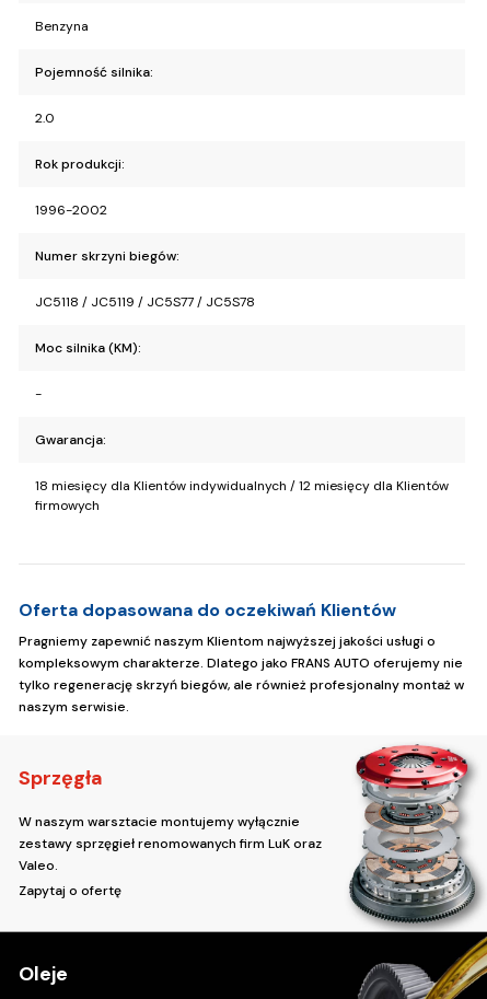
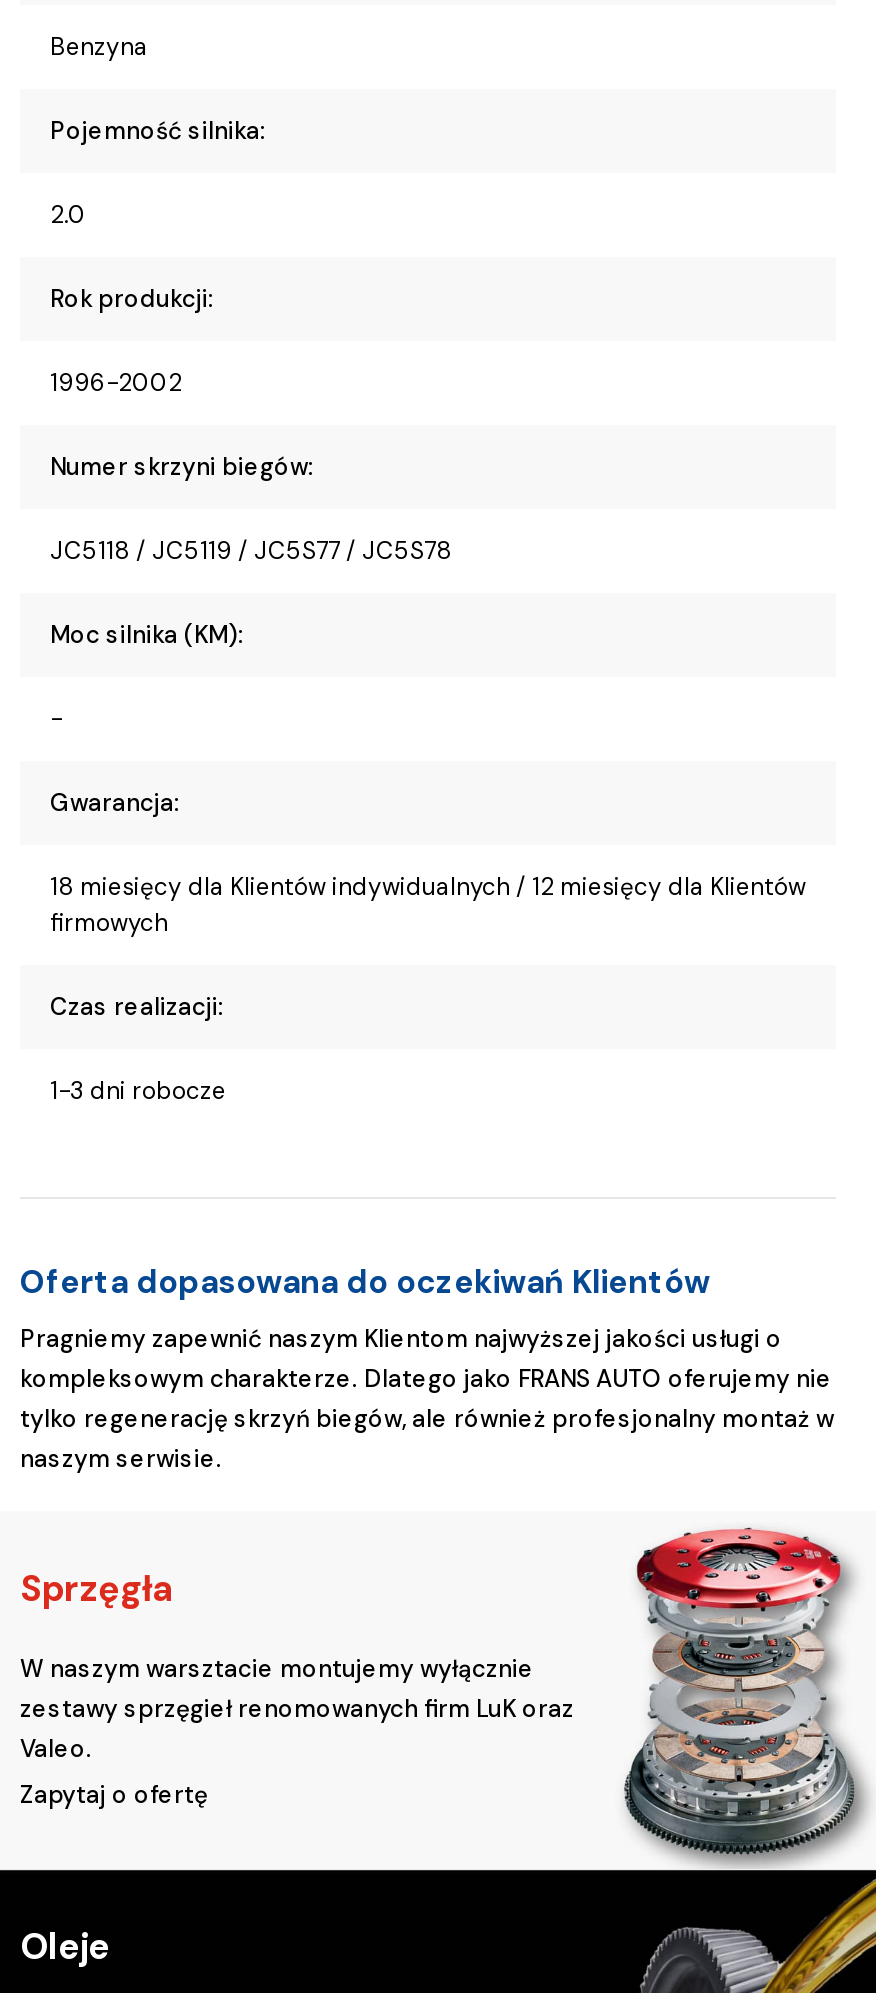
none -> [50,991,226,1107] Czas realizacji: | 1-3 dni robocze

